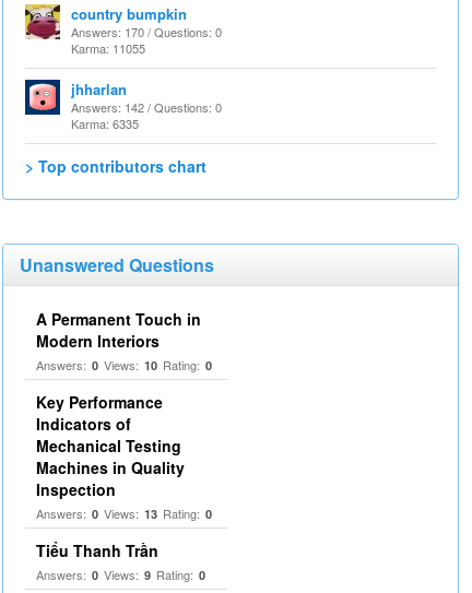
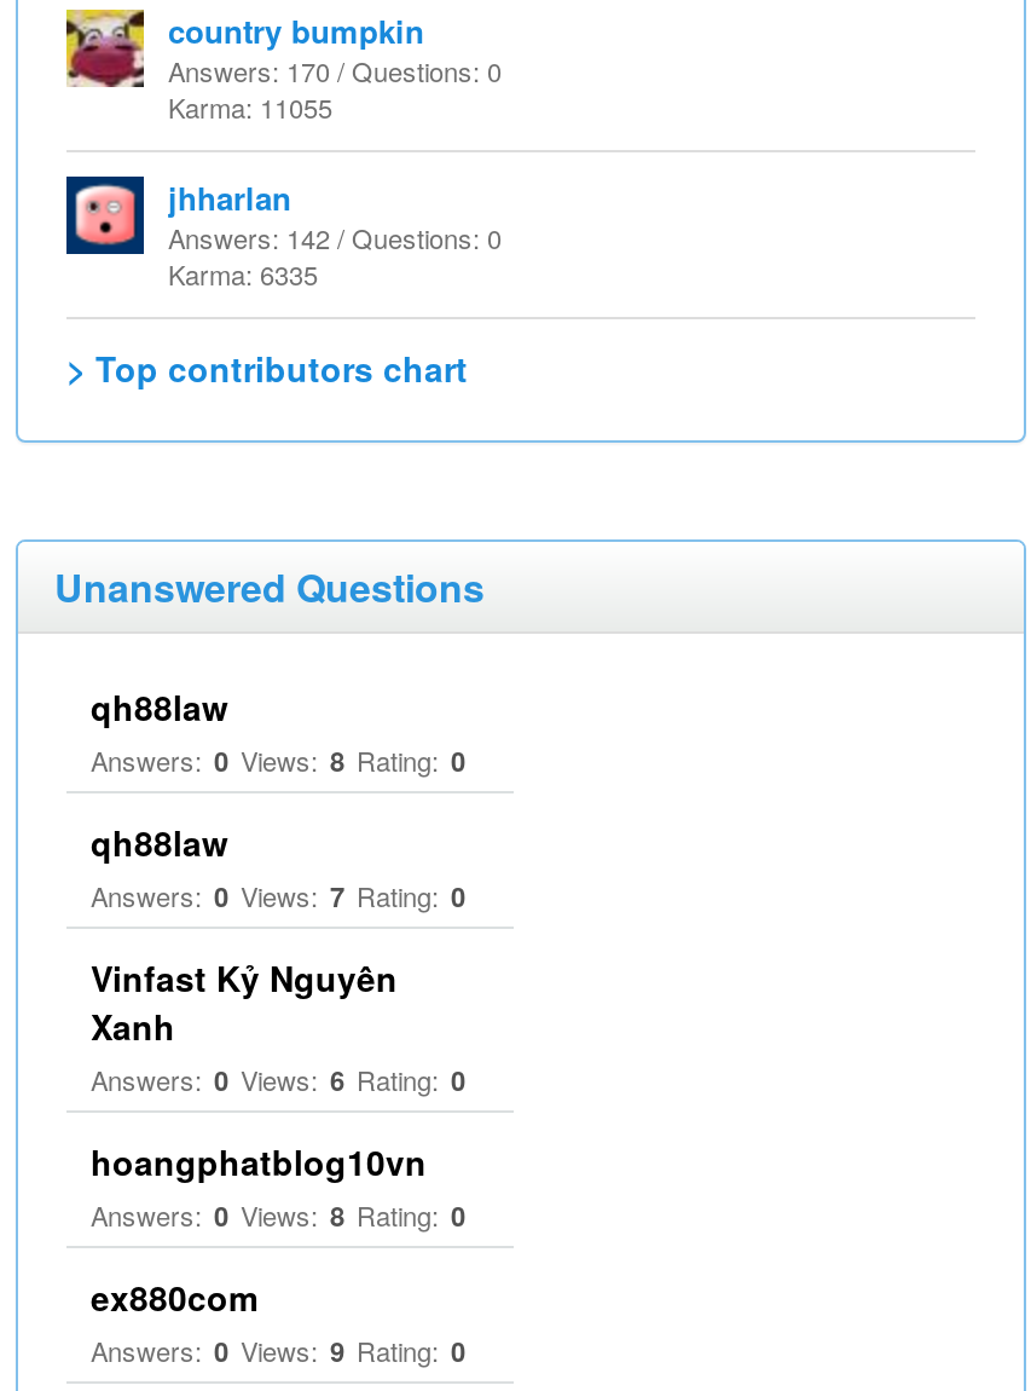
[36,308,212,561] A Permanent Touch in | Modern Interiors | Answers: 0 Views: 10 Rating: 0 | Key Performance | Indicators of | Mechanical Testing | Machines in Quality | Inspection | Answers: 0 Views: 13 Rating: 0 | Tiểu Thanh Trần -> [91,682,465,1321] qh88law | Answers: 0 Views: 8 Rating: 0 | qh88law | Answers: 0 Views: 7 Rating: 0 | Vinfast Kỷ Nguyên | Xanh | Answers: 0 Views: 6 Rating: 0 | hoangphatblog10vn | Answers: 0 Views: 8 Rating: 0 | ex880com

